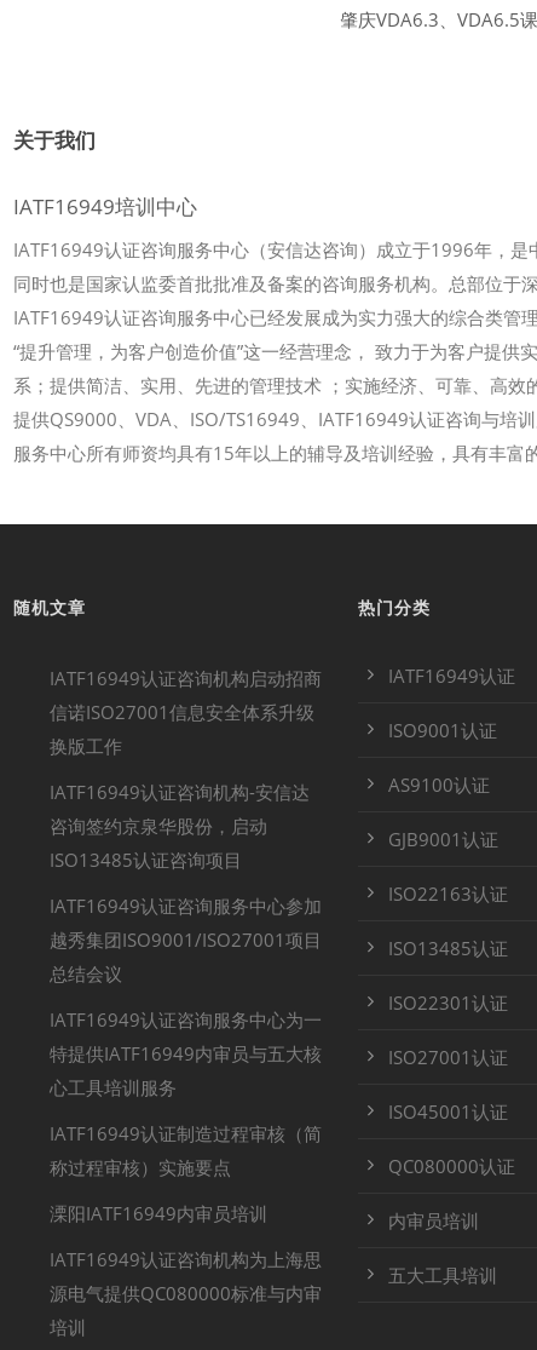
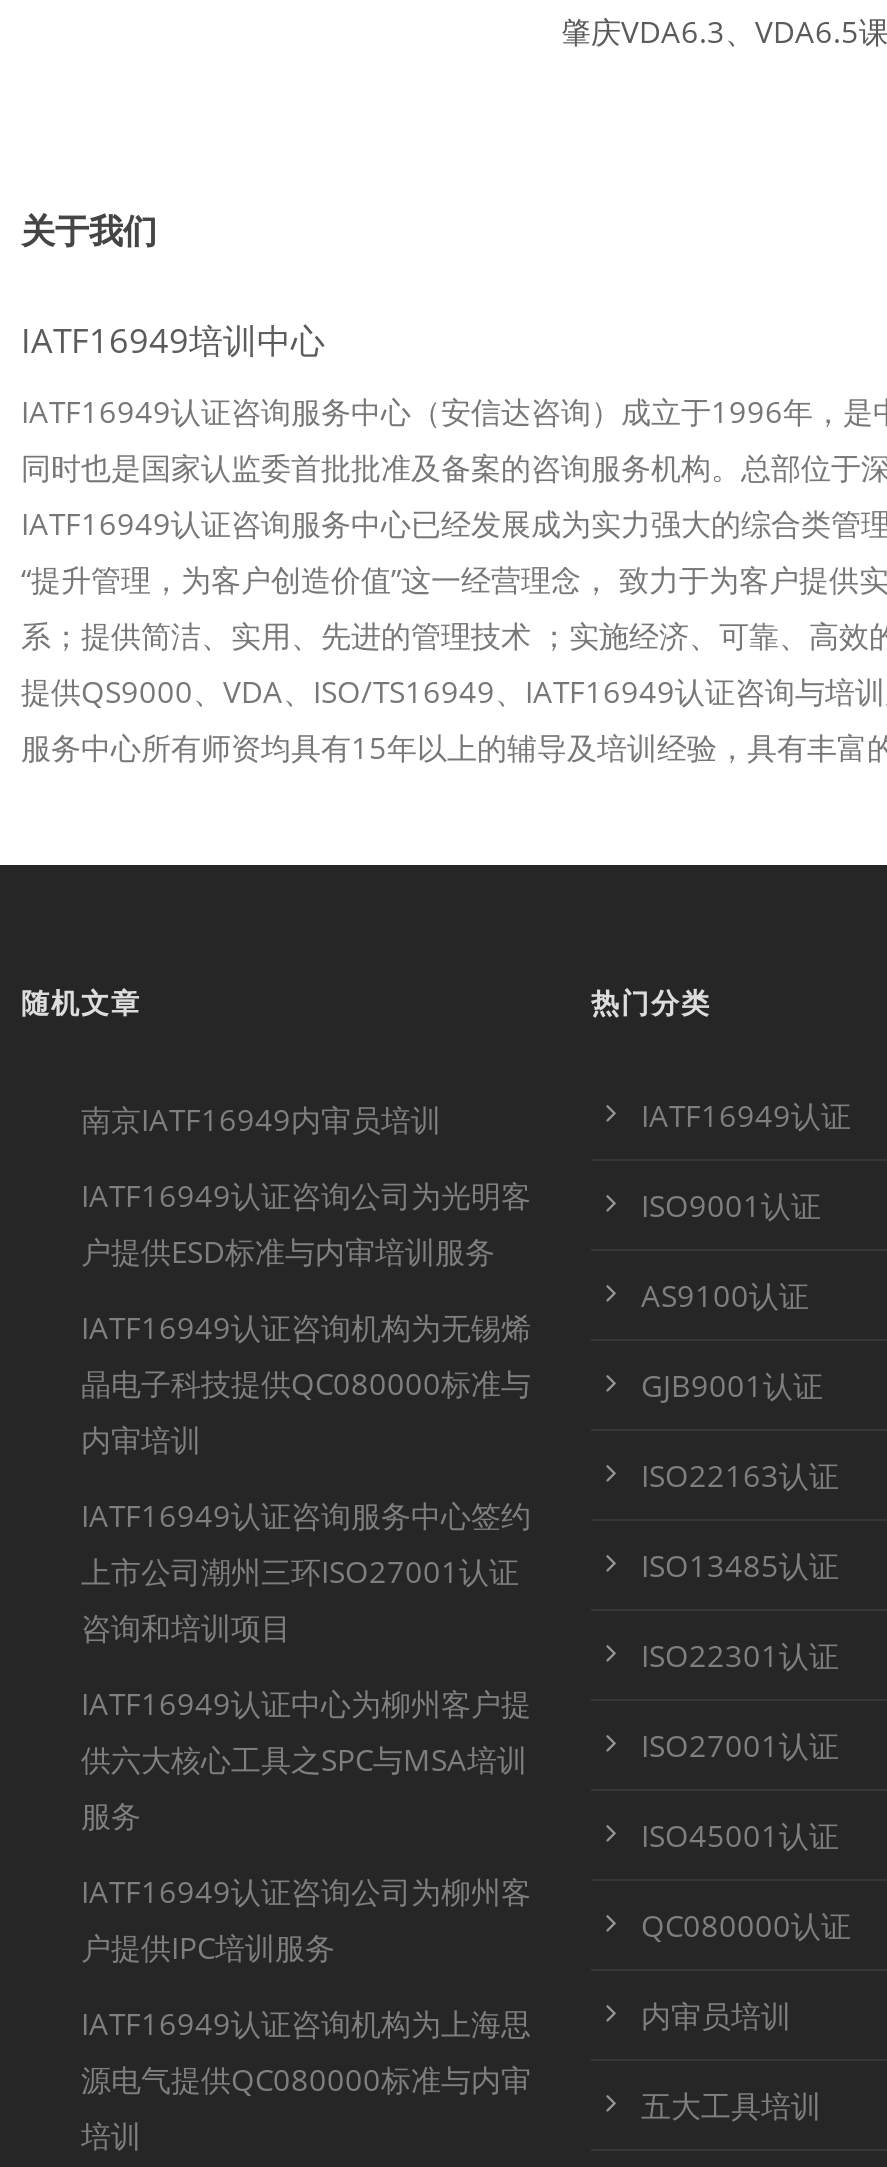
[50,666,322,758] IATF16949认证咨询机构启动招商 | 信诺ISO27001信息安全体系升级 | 换版工作 -> [81,1099,441,1139] 南京IATF16949内审员培训
[50,779,310,872] IATF16949认证咨询机构-安信达 | 咨询签约京泉华股份，启动 | ISO13485认证咨询项目 -> [81,1175,531,1271] IATF16949认证咨询公司为光明客 | 户提供ESD标准与内审培训服务
[50,893,322,985] IATF16949认证咨询服务中心参加 | 越秀集团ISO9001/ISO27001项目 | 总结会议 -> [81,1307,531,1459] IATF16949认证咨询机构为无锡烯 | 晶电子科技提供QC080000标准与 | 内审培训
[50,1007,322,1099] IATF16949认证咨询服务中心为一 | 特提供IATF16949内审员与五大核 | 心工具培训服务 -> [81,1495,531,1647] IATF16949认证咨询服务中心签约 | 上市公司潮州三环ISO27001认证 | 咨询和培训项目
[50,1121,322,1179] IATF16949认证制造过程审核（简 | 称过程审核）实施要点 -> [81,1683,531,1835] IATF16949认证中心为柳州客户提 | 供六大核心工具之SPC与MSA培训 | 服务
[50,1201,267,1225] 溧阳IATF16949内审员培训 -> [81,1871,531,1967] IATF16949认证咨询公司为柳州客 | 户提供IPC培训服务

